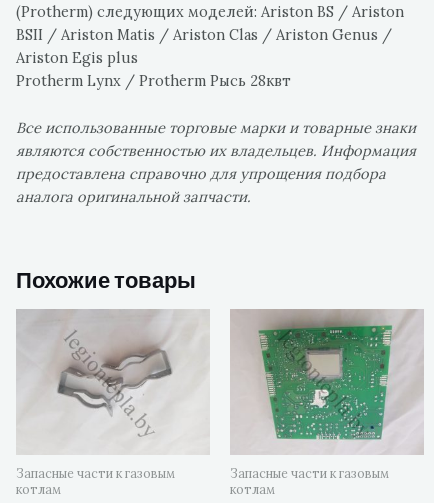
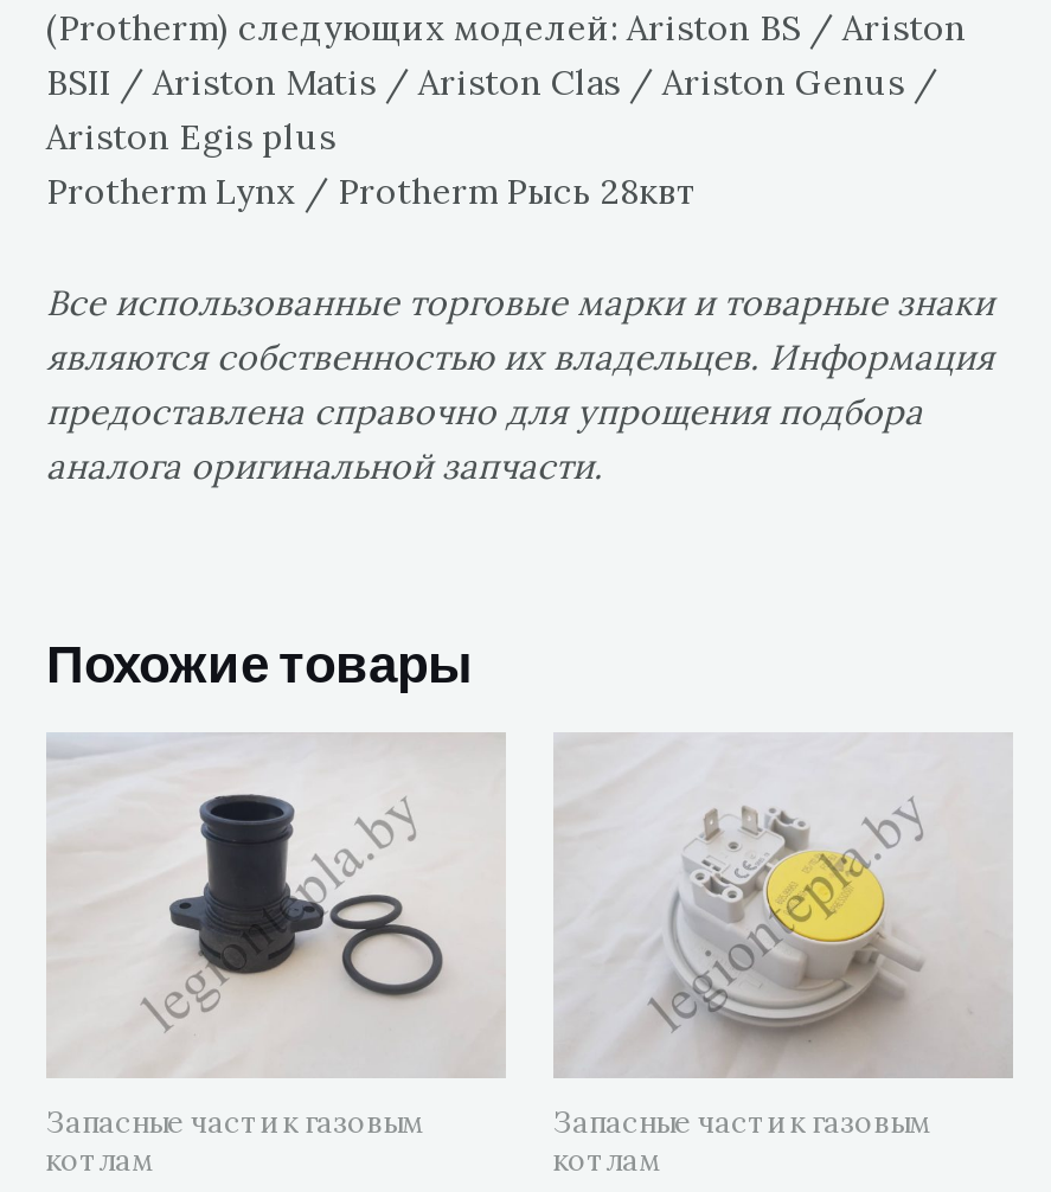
[17,309,205,453] [image] -> [51,735,489,1074] [image]
[231,309,422,454] [image] -> [558,735,1011,1078] [image]

